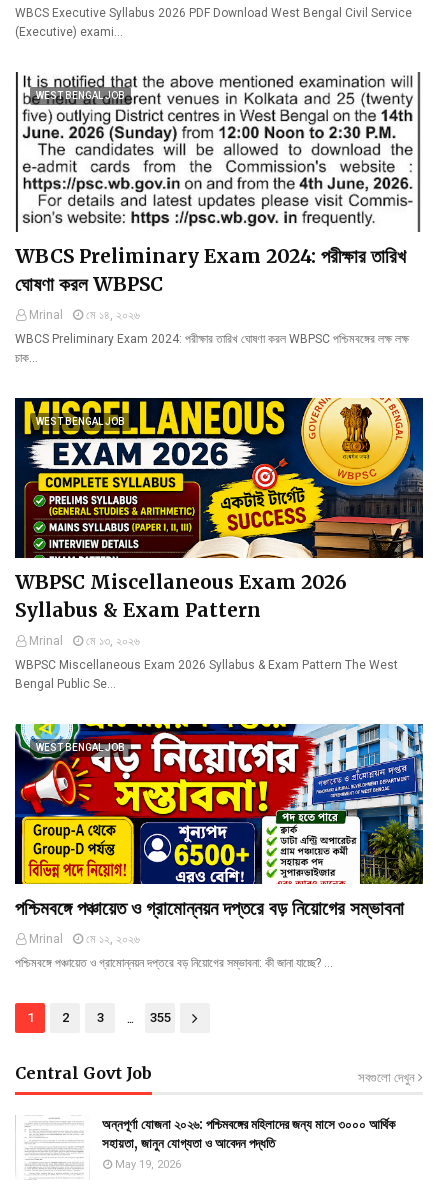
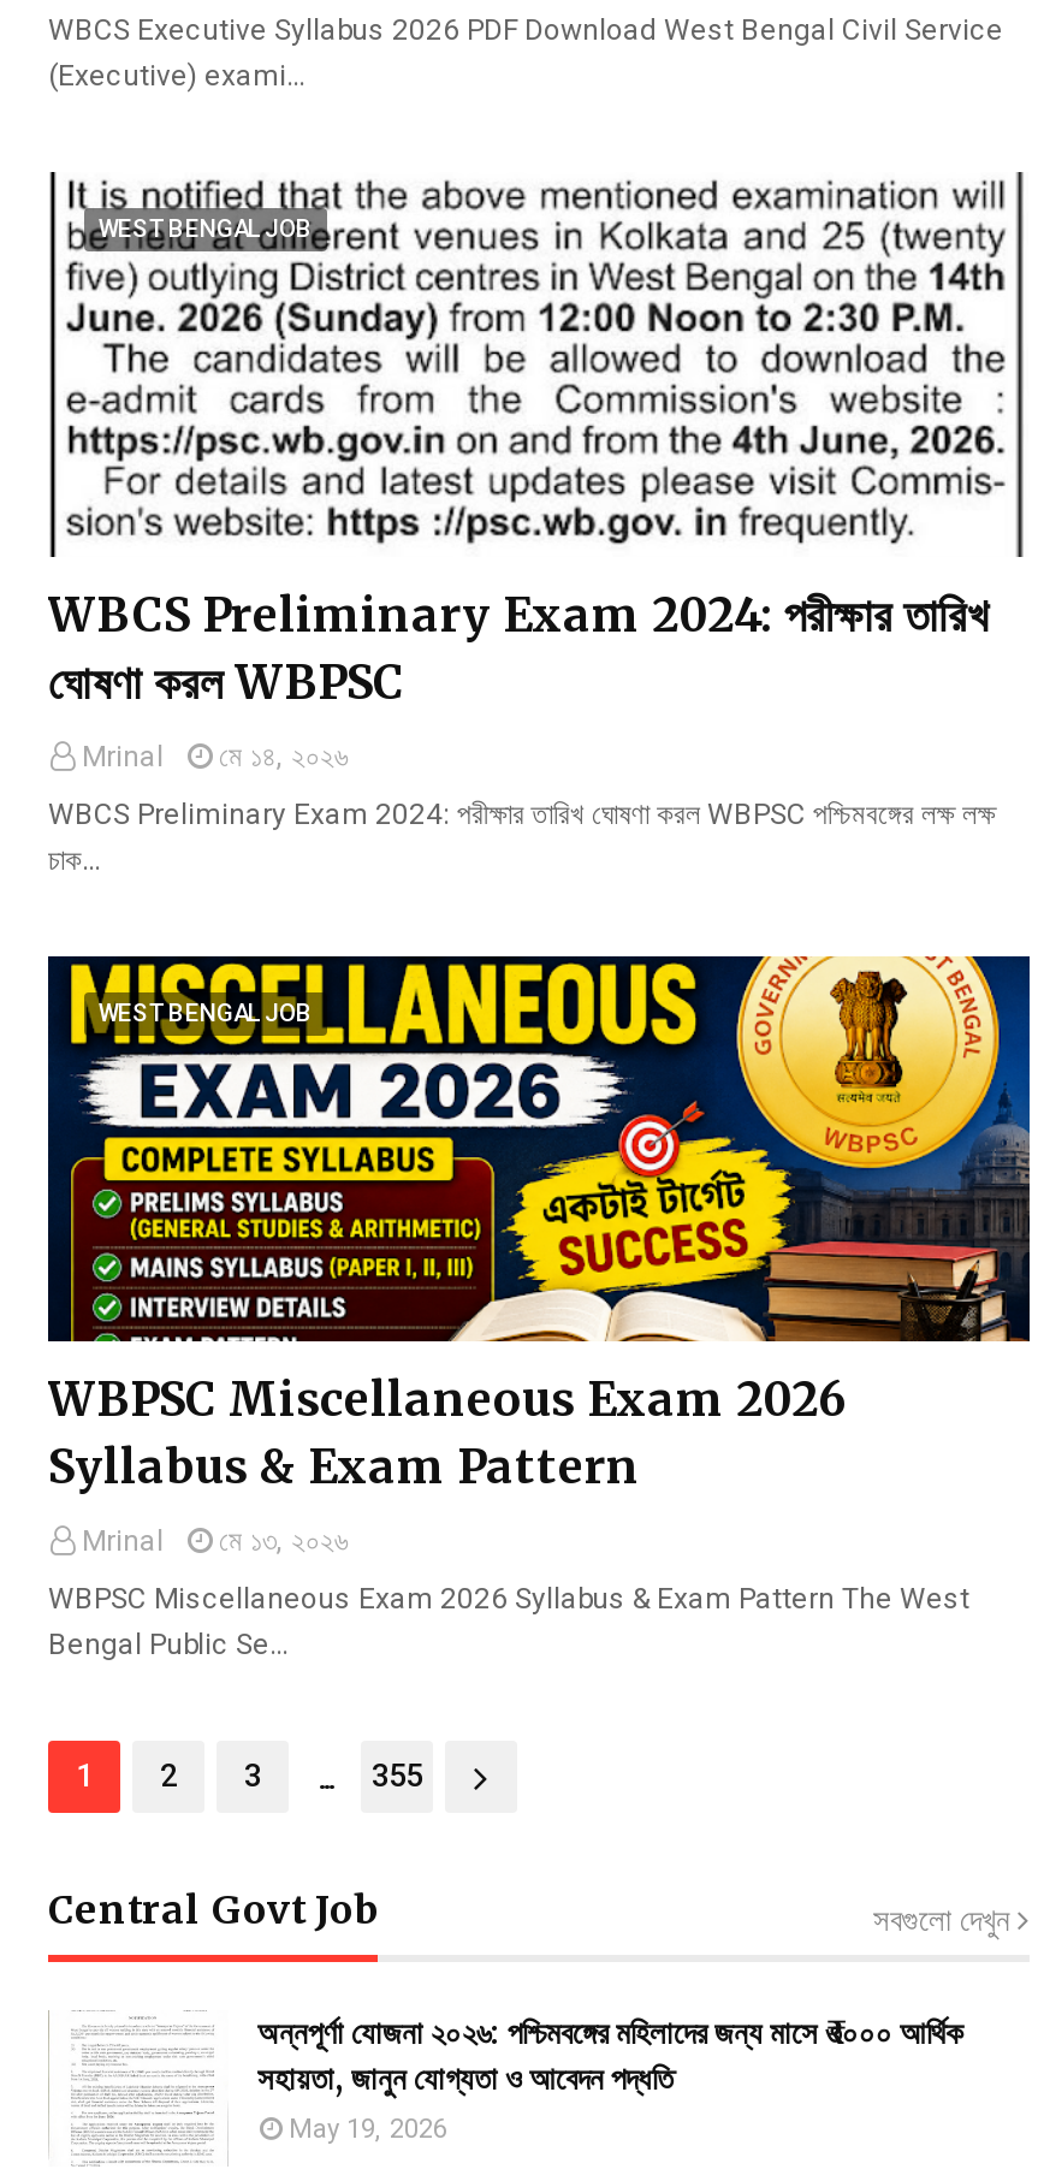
[14,723,424,885] [image] | WEST BENGAL JOB -> none
[15,896,404,970] পশ্চিমবঙ্গে পঞ্চায়েত ও গ্রামোন্নয়ন দপ্তরে বড় নিয়োগের সম্ভাবনা | Mrinal | মে ১২, ২০২৬ | পশ্চিমবঙ্গে পঞ্চায়েত ও গ্রামোন্নয়ন দপ্তরে বড় নিয়োগের সম্ভাবনা: কী জানা যাচ্ছে? … -> none

